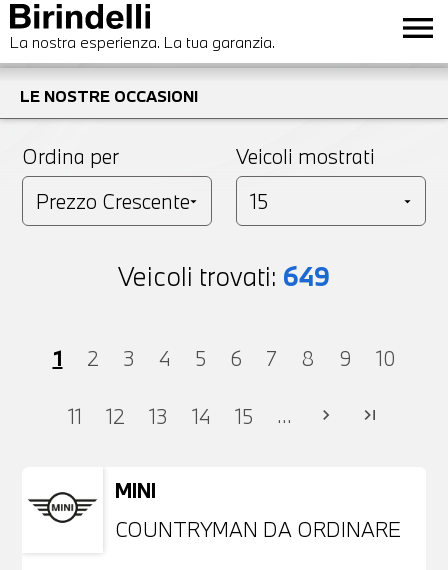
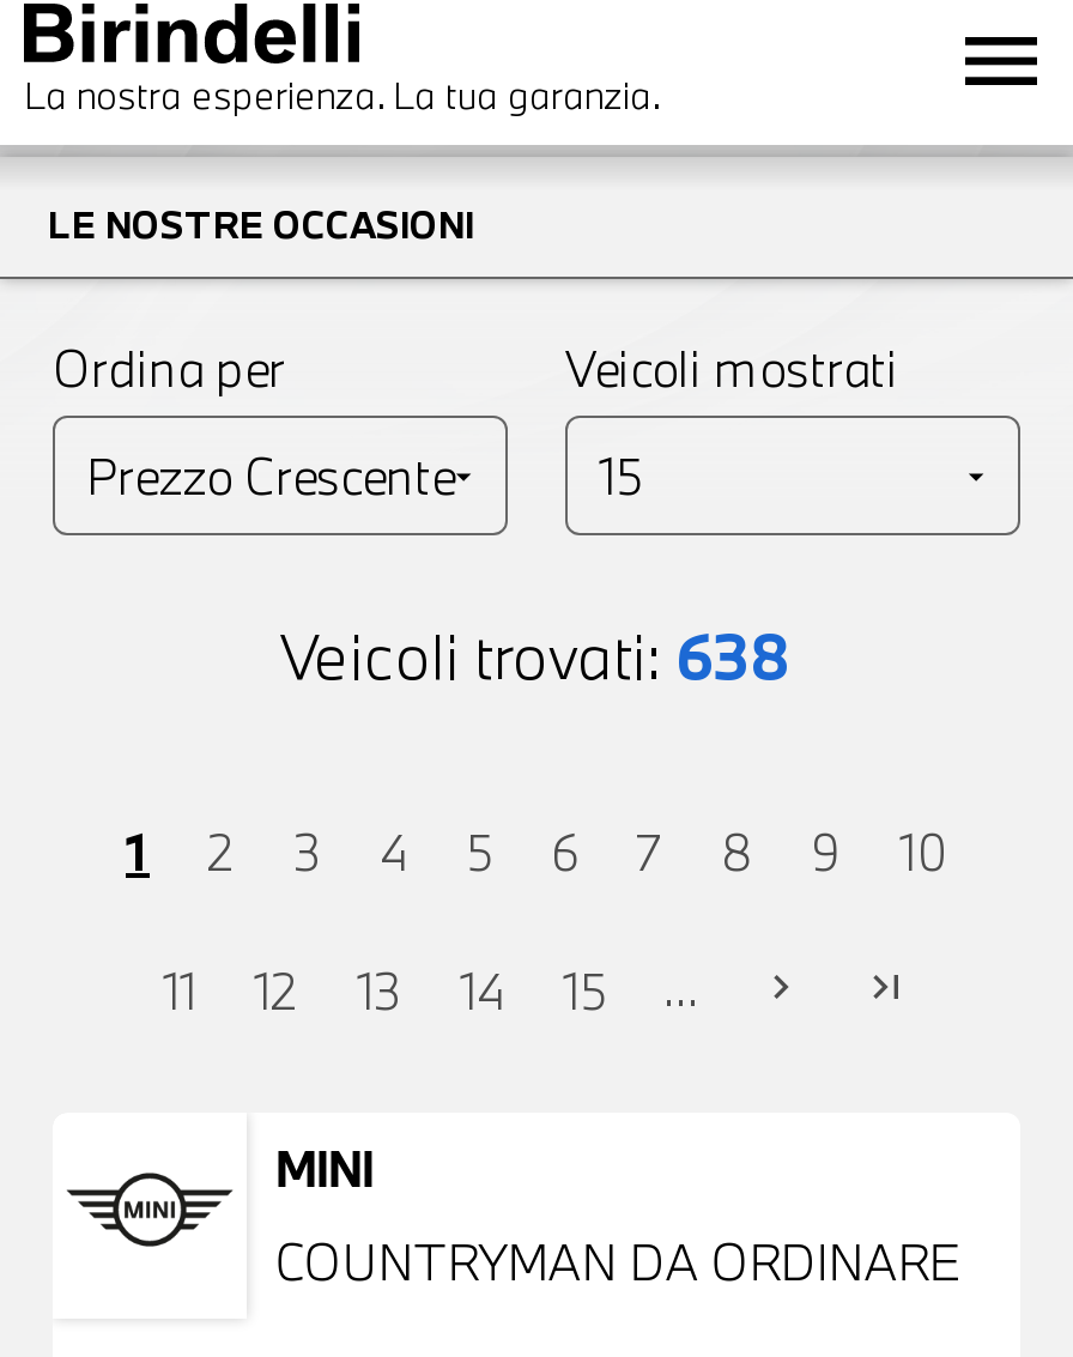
[118,259,330,293] Veicoli trovati: 649 -> [280,613,793,695] Veicoli trovati: 638

